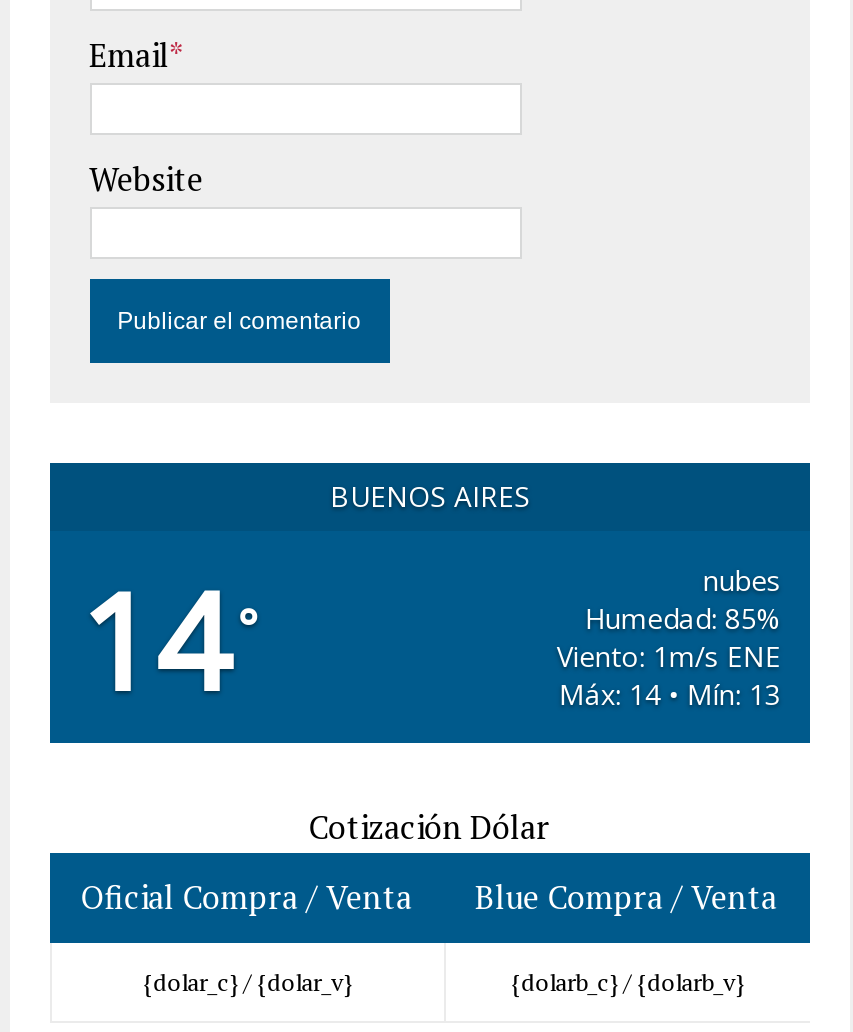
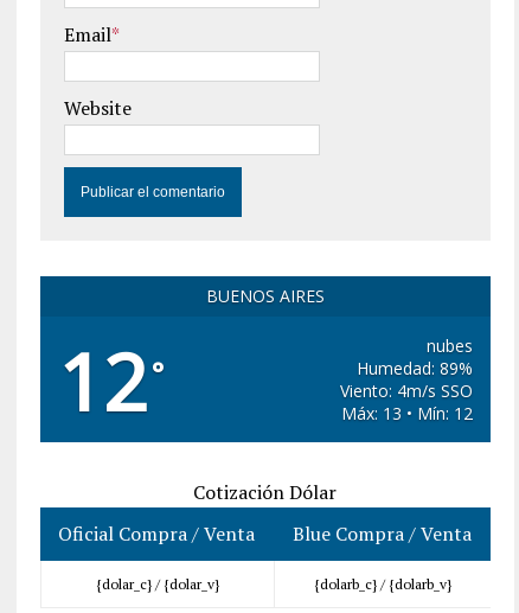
[79,549,257,729] 14 ° -> [58,327,163,434] 12 °
[585,599,781,637] Humedad: 85% -> [357,357,473,379] Humedad: 89%
[557,637,781,675] Viento: 1m/s ENE -> [341,379,473,402] Viento: 4m/s SSO
[559,675,781,713] Máx: 14 • Mín: 13 -> [342,402,473,424] Máx: 13 • Mín: 12

